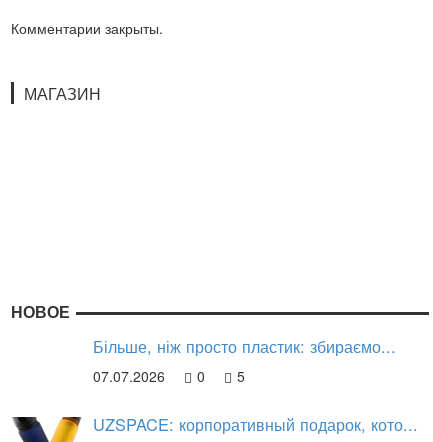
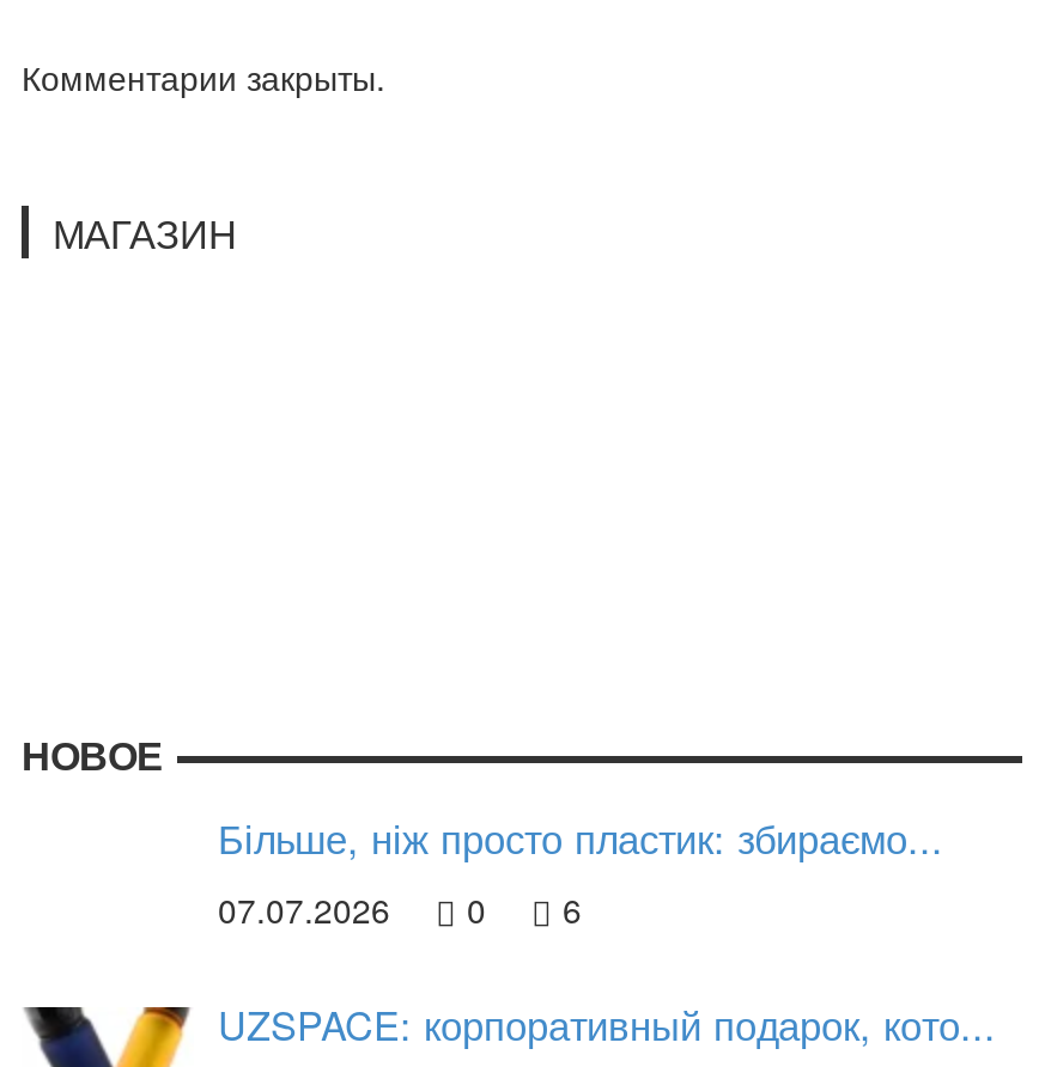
[93,366,245,386] 07.07.2026 0 5 -> [218,886,582,934] 07.07.2026 0 6

